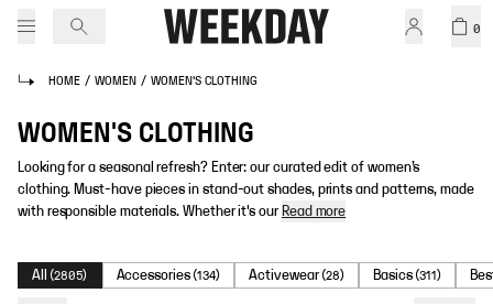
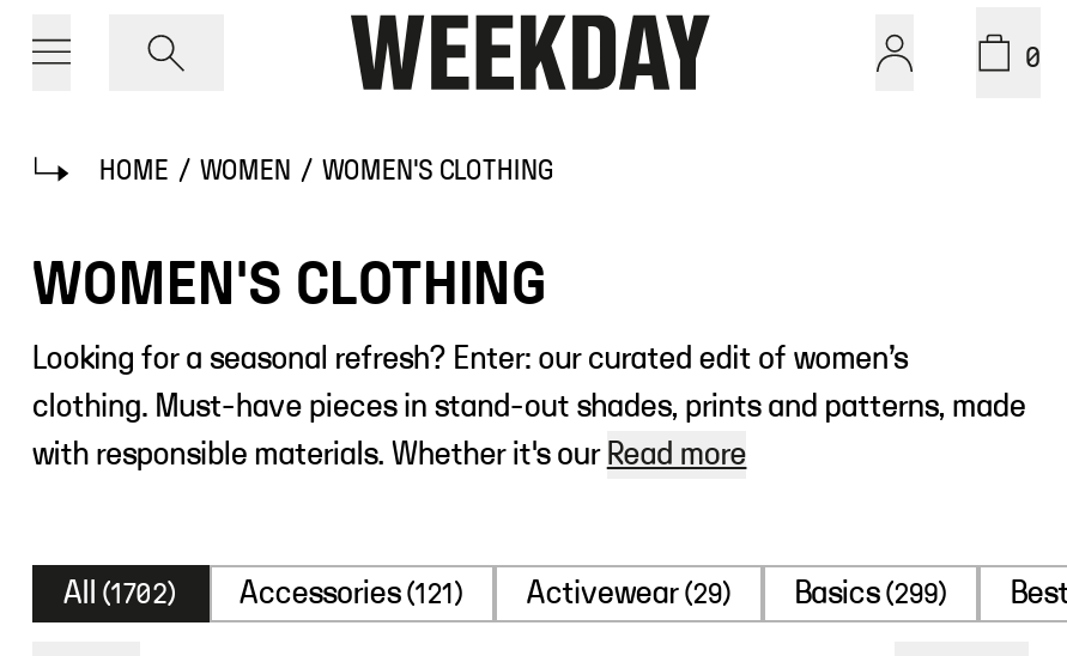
[32,268,87,283] All (2805) -> [63,577,177,611] All (1702)
[116,268,221,283] Accessories (134) -> [240,577,464,611] Accessories (121)
[249,268,345,283] Activewear (28) -> [527,577,732,611] Activewear (29)
[373,268,442,283] Basics (311) -> [794,577,948,611] Basics (299)

